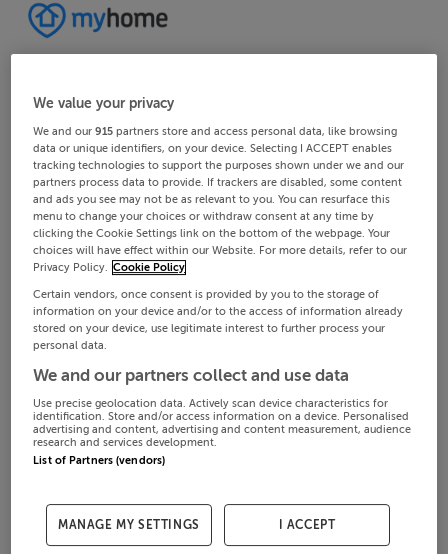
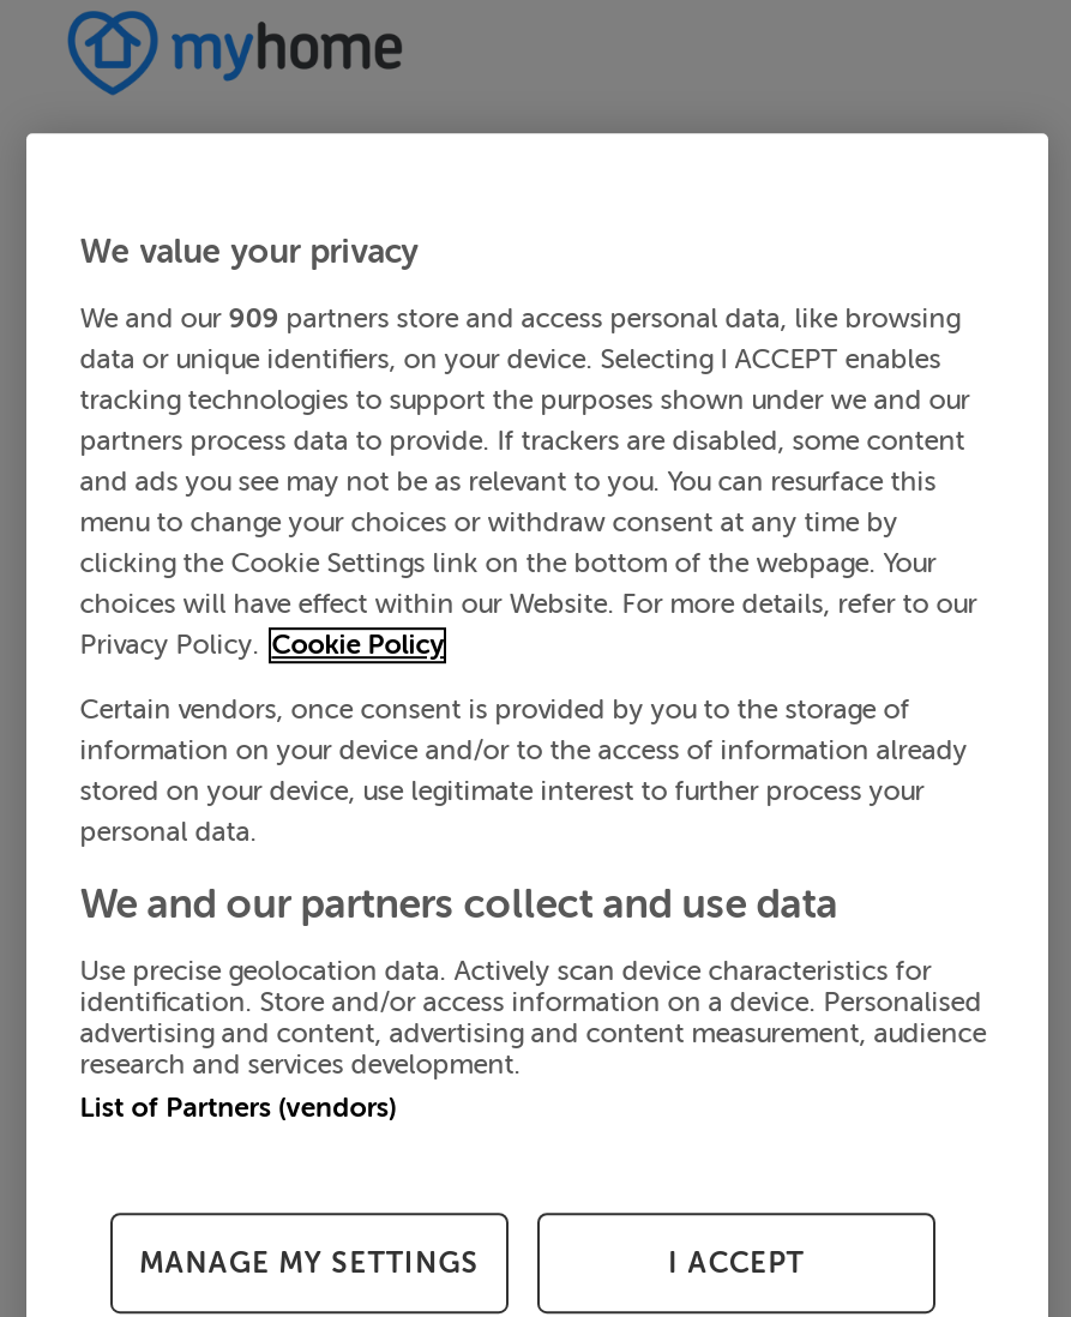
[33,125,397,138] We and our 915 partners store and access personal data, like browsing -> [80,305,960,336] We and our 909 partners store and access personal data, like browsing

